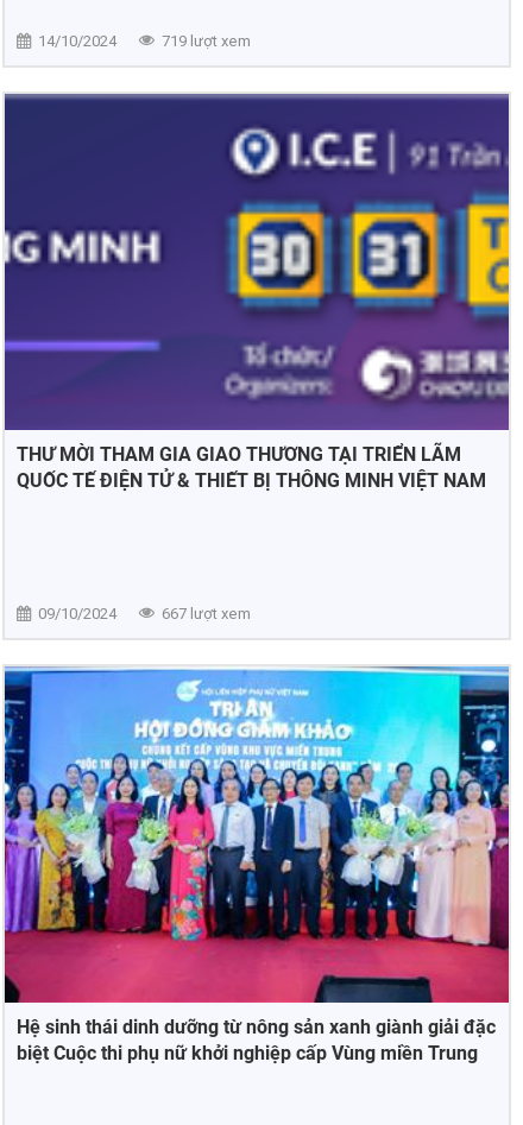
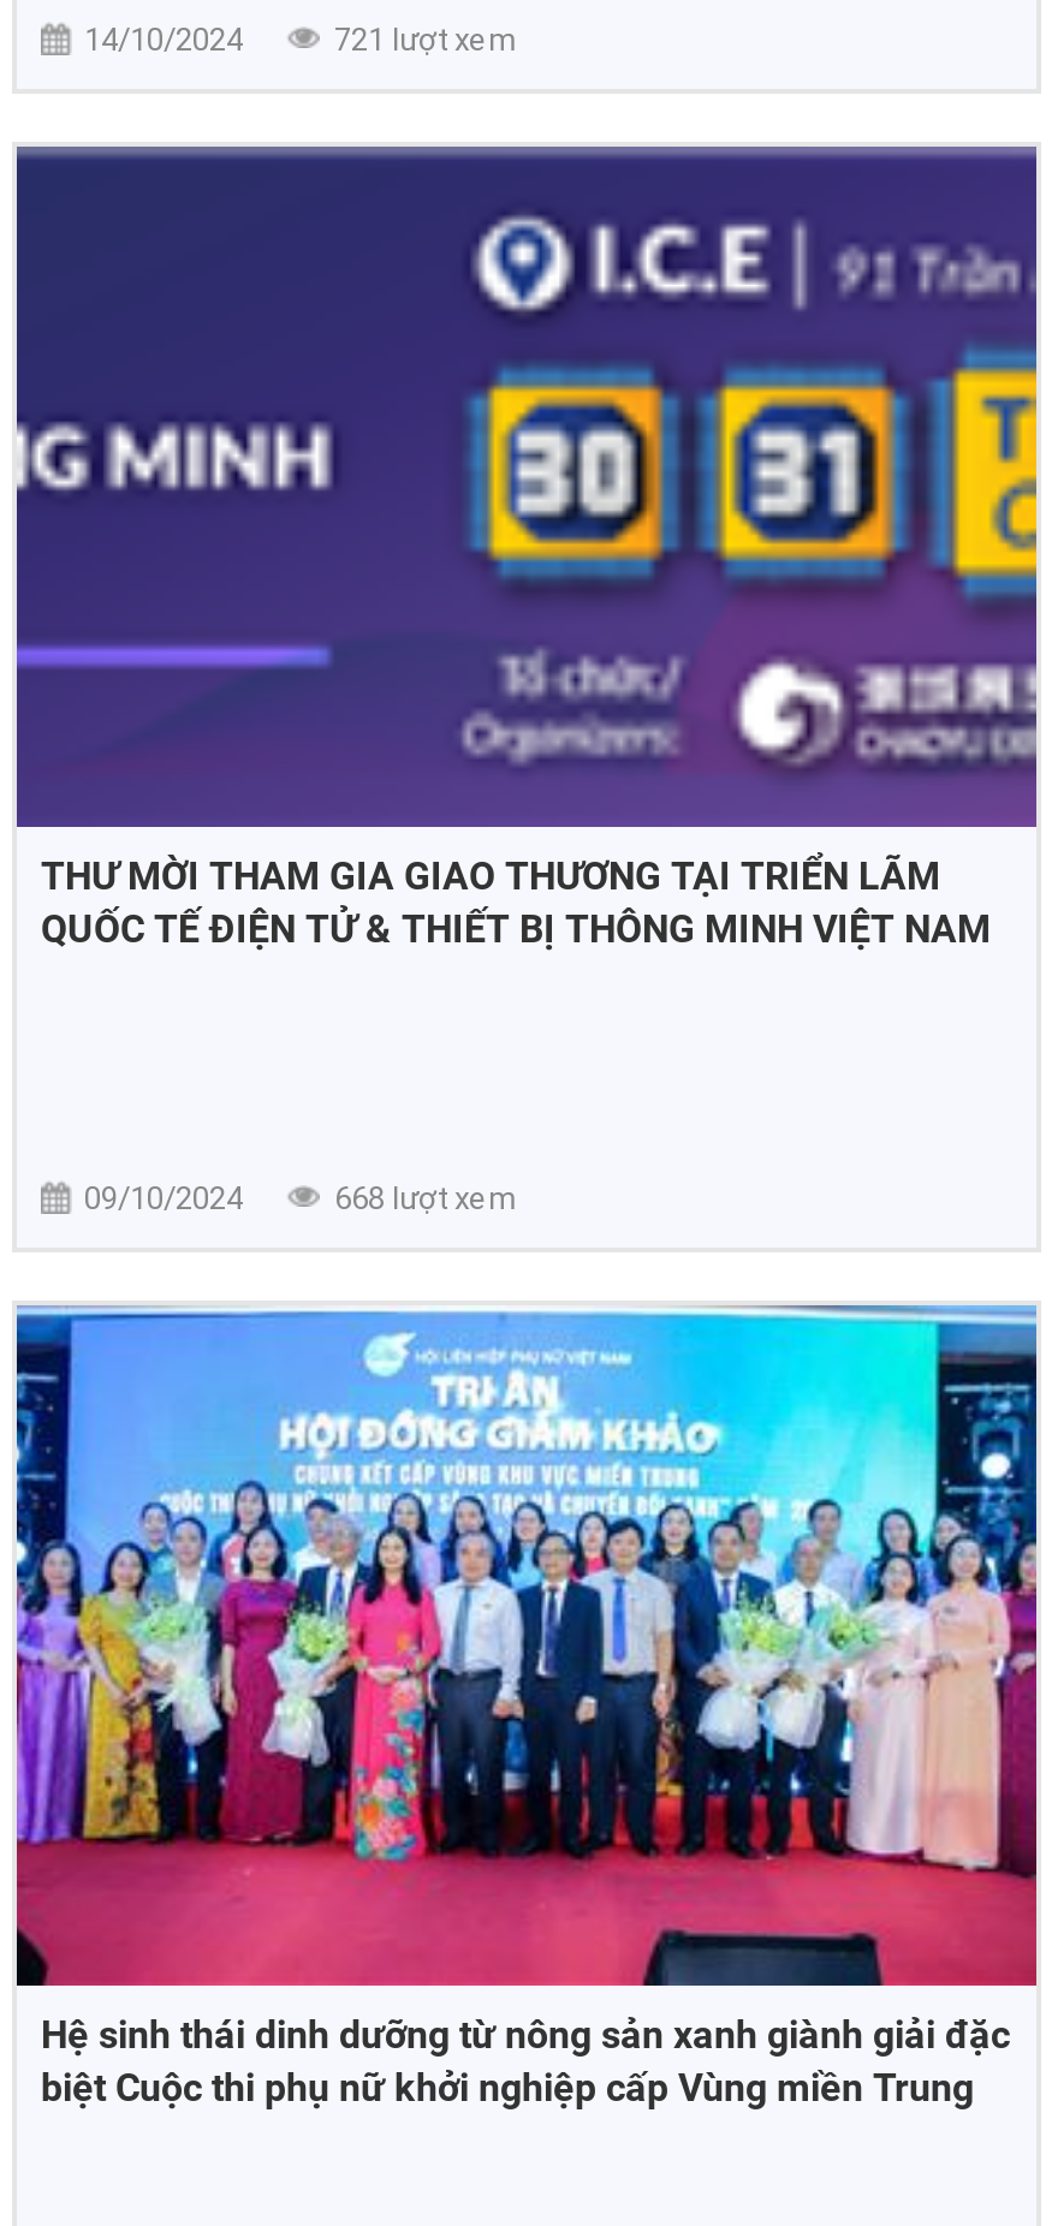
[162,32,251,50] 719 lượt xem -> [334,22,515,58] 721 lượt xem
[162,605,251,622] 667 lượt xem -> [334,1180,515,1216] 668 lượt xem

